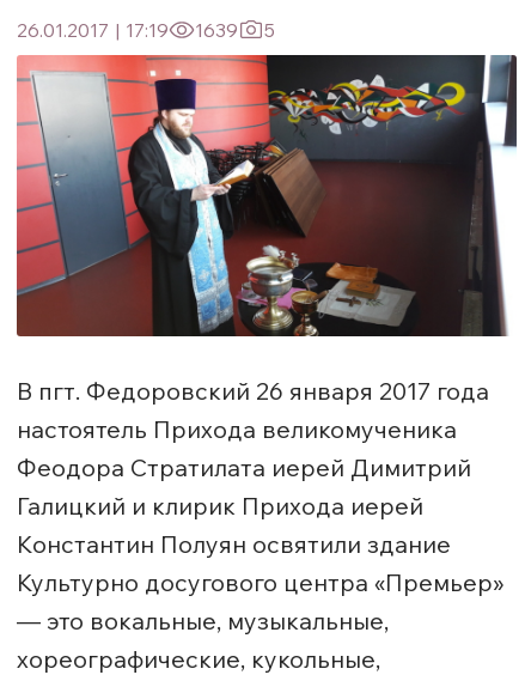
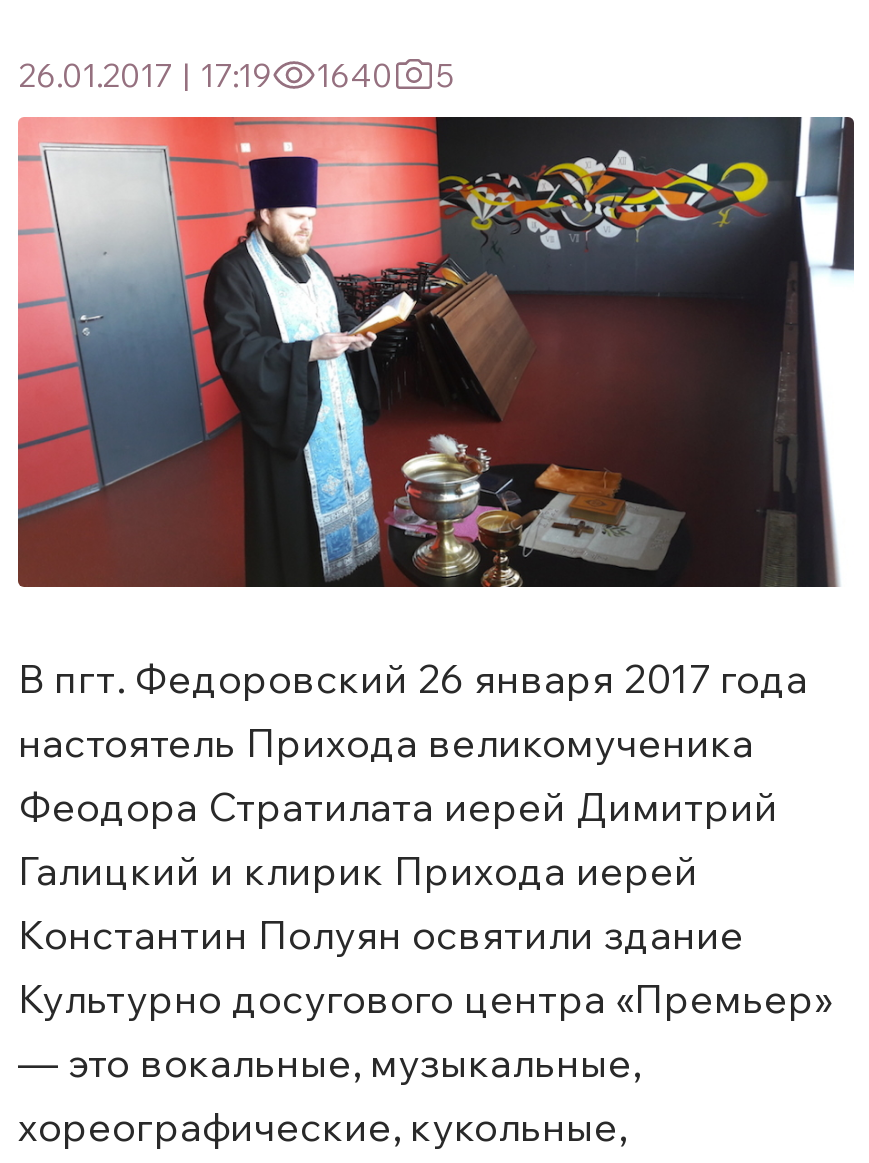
[195,18,238,42] 1639 -> [316,55,392,95] 1640

